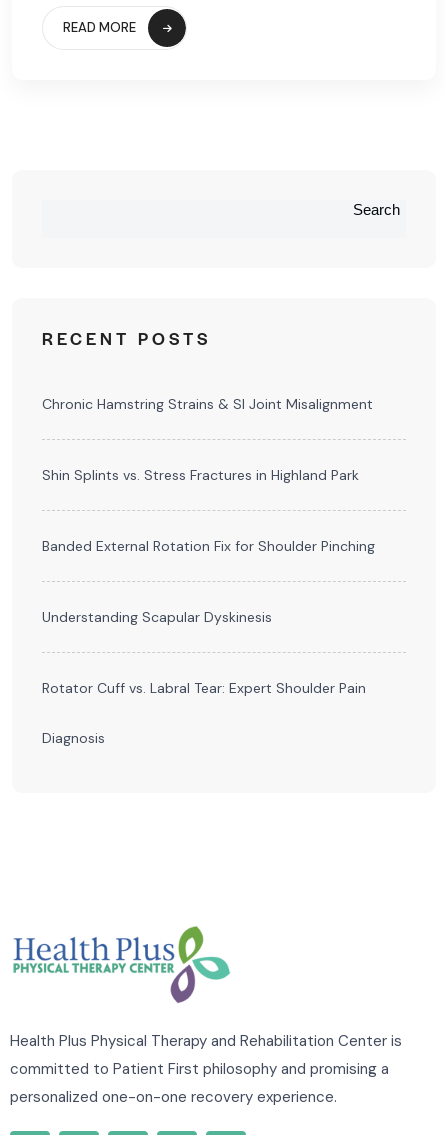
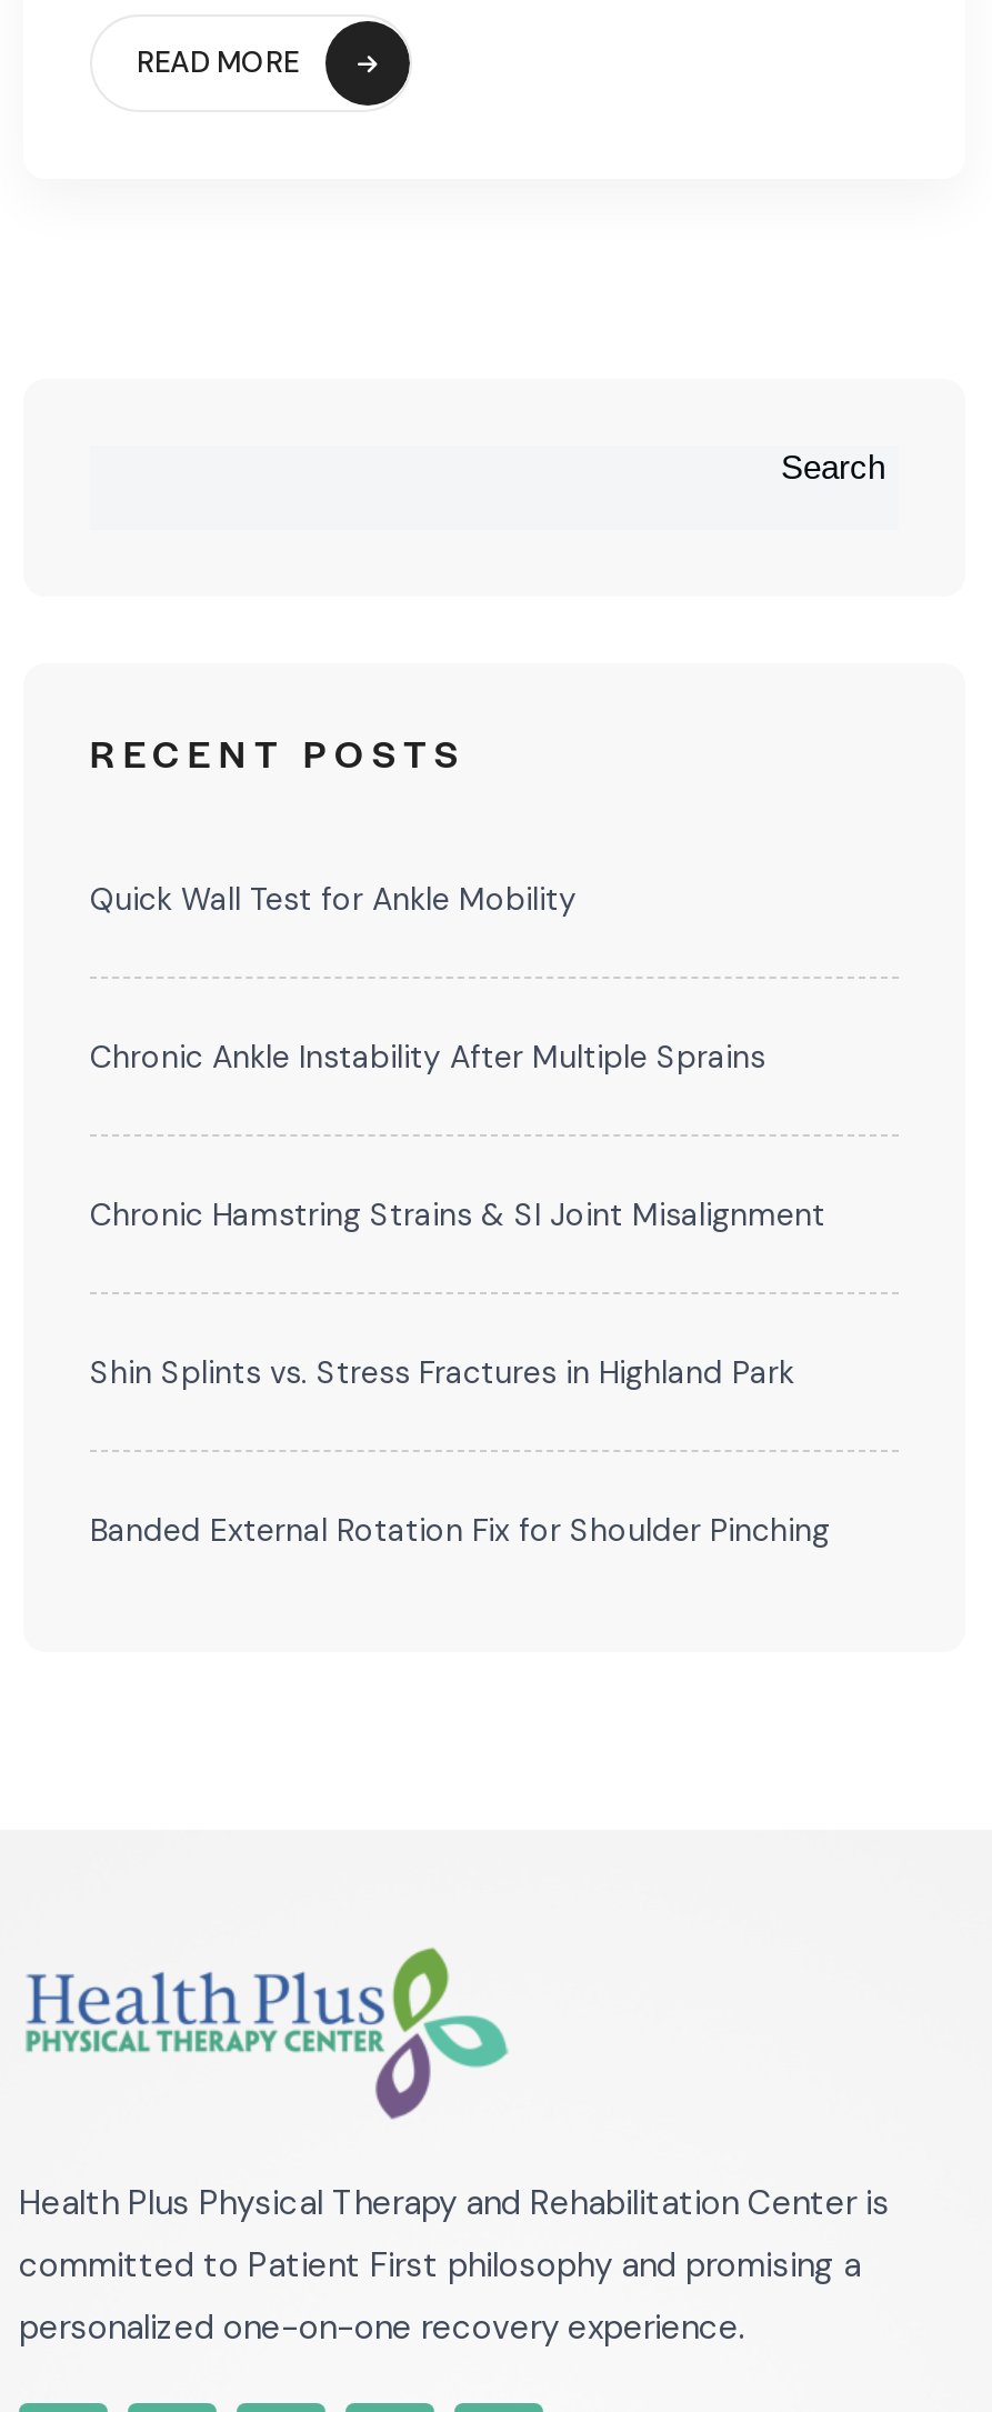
none -> [90,878,577,918] Quick Wall Test for Ankle Mobility
none -> [90,1036,765,1076] Chronic Ankle Instability After Multiple Sprains
moved [42,395,375,555] -> [90,1193,830,1549]: Chronic Hamstring Strains & SI Joint Misalignment | Shin Splints vs. Stress Fractures in Highland Park | Banded External Rotation Fix for Shoulder Pinching
[42,608,272,626] Understanding Scapular Dyskinesis -> none
[42,679,366,747] Rotator Cuff vs. Labral Tear: Expert Shoulder Pain | Diagnosis -> none

